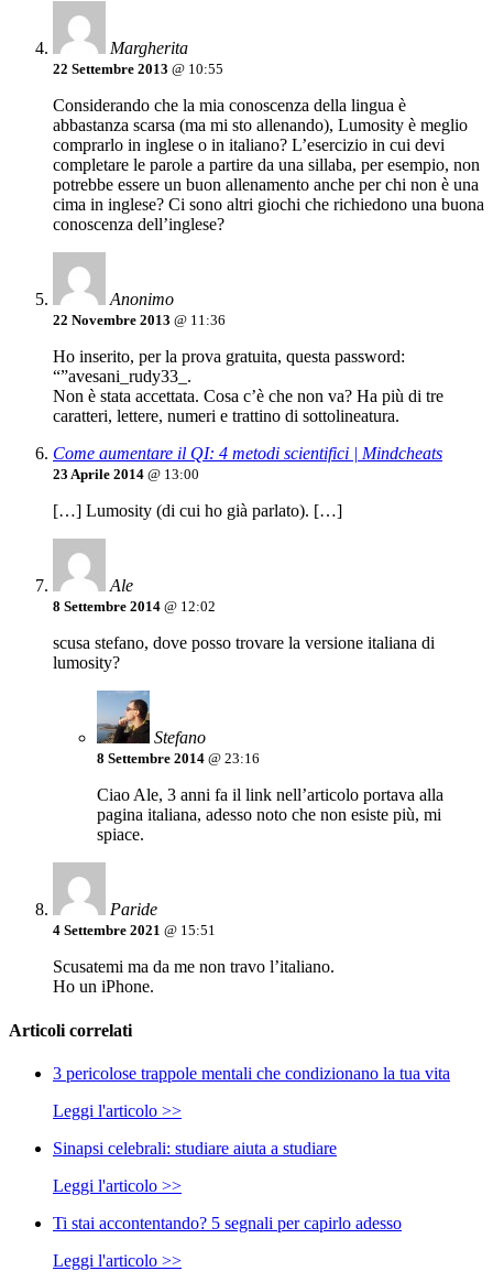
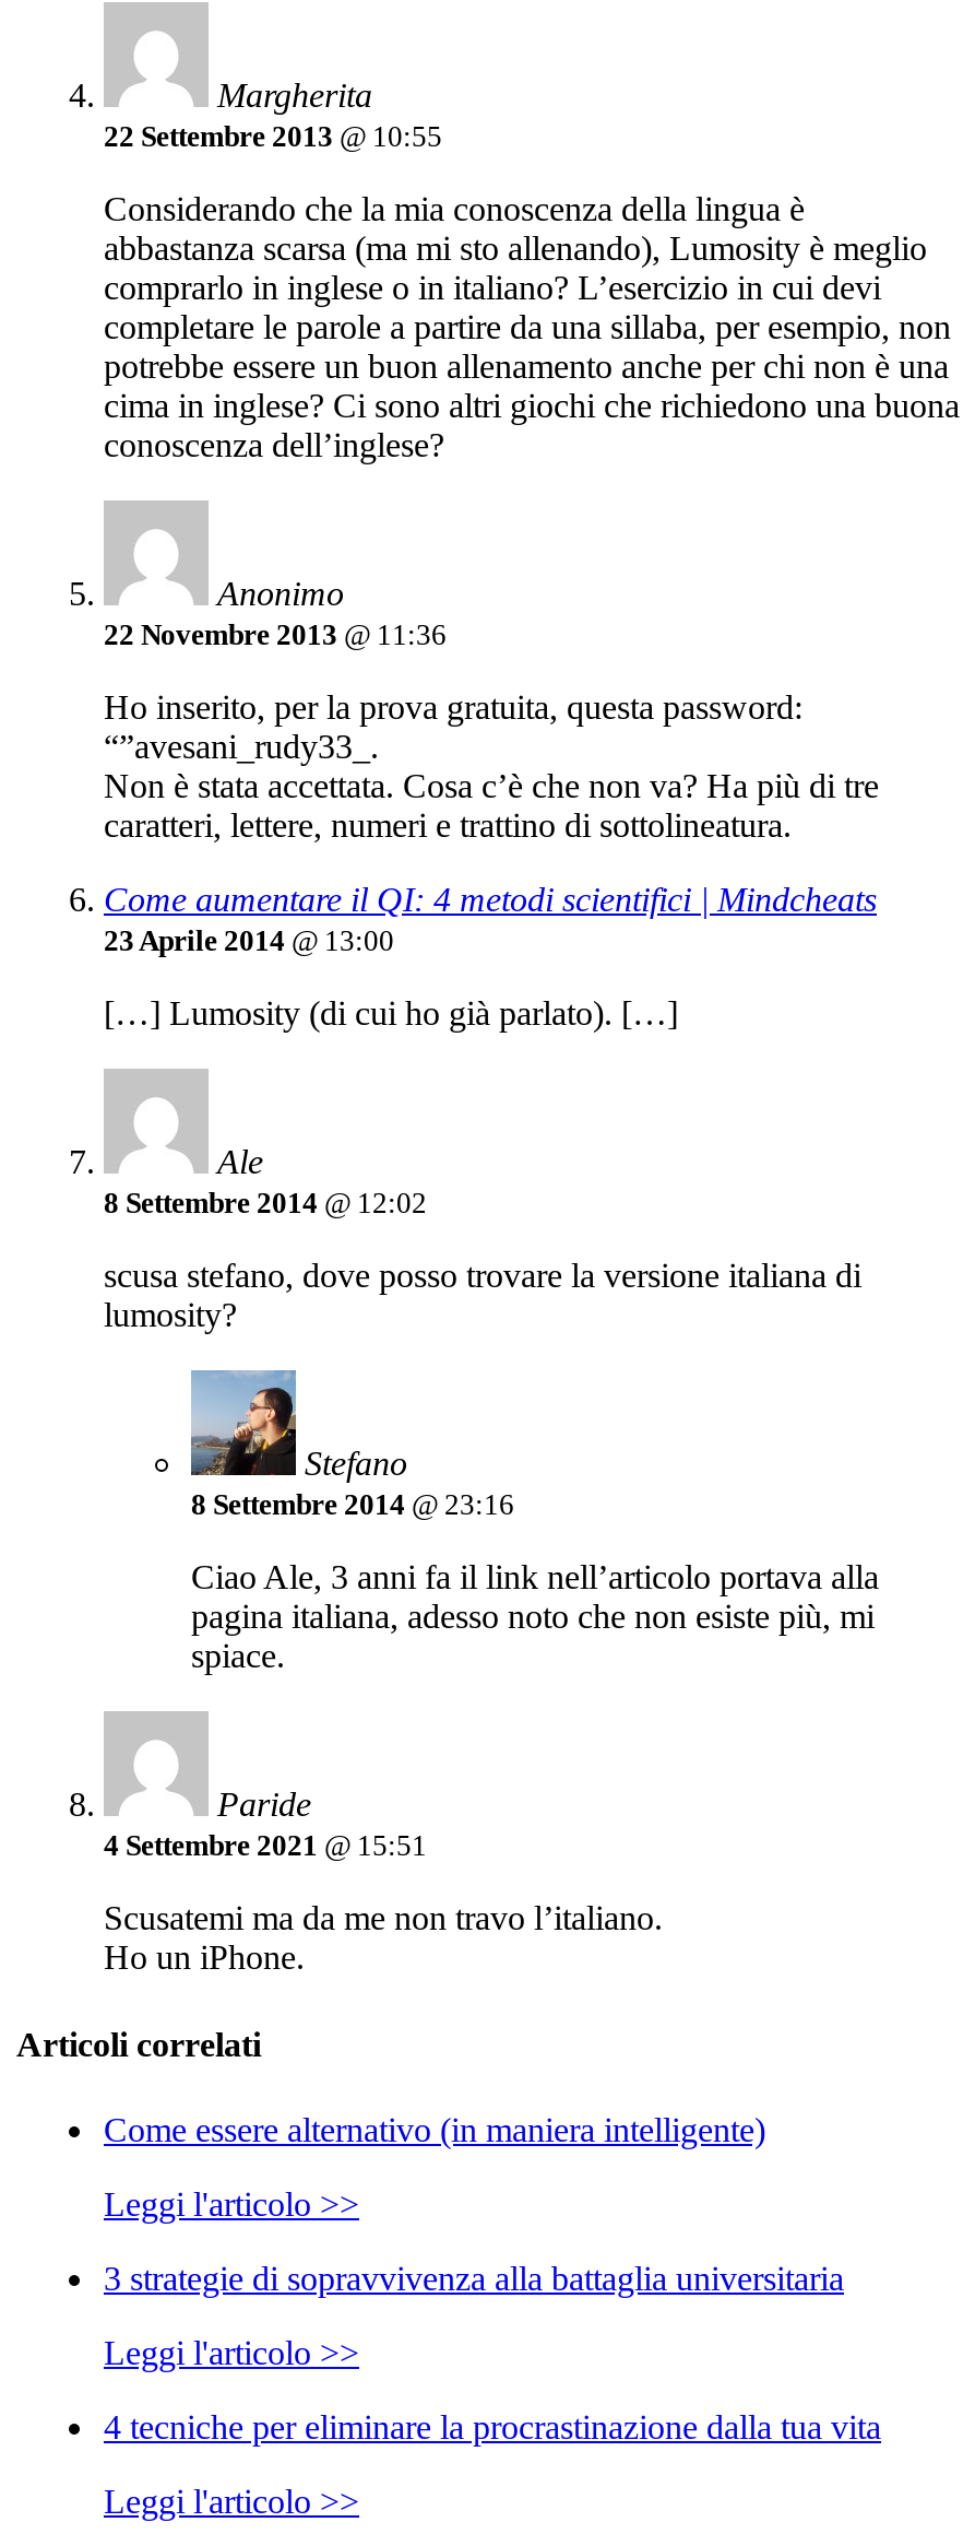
[53,1064,450,1083] 3 pericolose trappole mentali che condizionano la tua vita -> [104,2111,765,2148] Come essere alternativo (in maniera intelligente)
[53,1139,337,1157] Sinapsi celebrali: studiare aiuta a studiare -> [104,2260,844,2297] 3 strategie di sopravvivenza alla battaglia universitaria
[53,1214,402,1232] Ti stai accontentando? 5 segnali per capirlo adesso -> [104,2408,881,2445] 4 tecniche per eliminare la procrastinazione dalla tua vita

